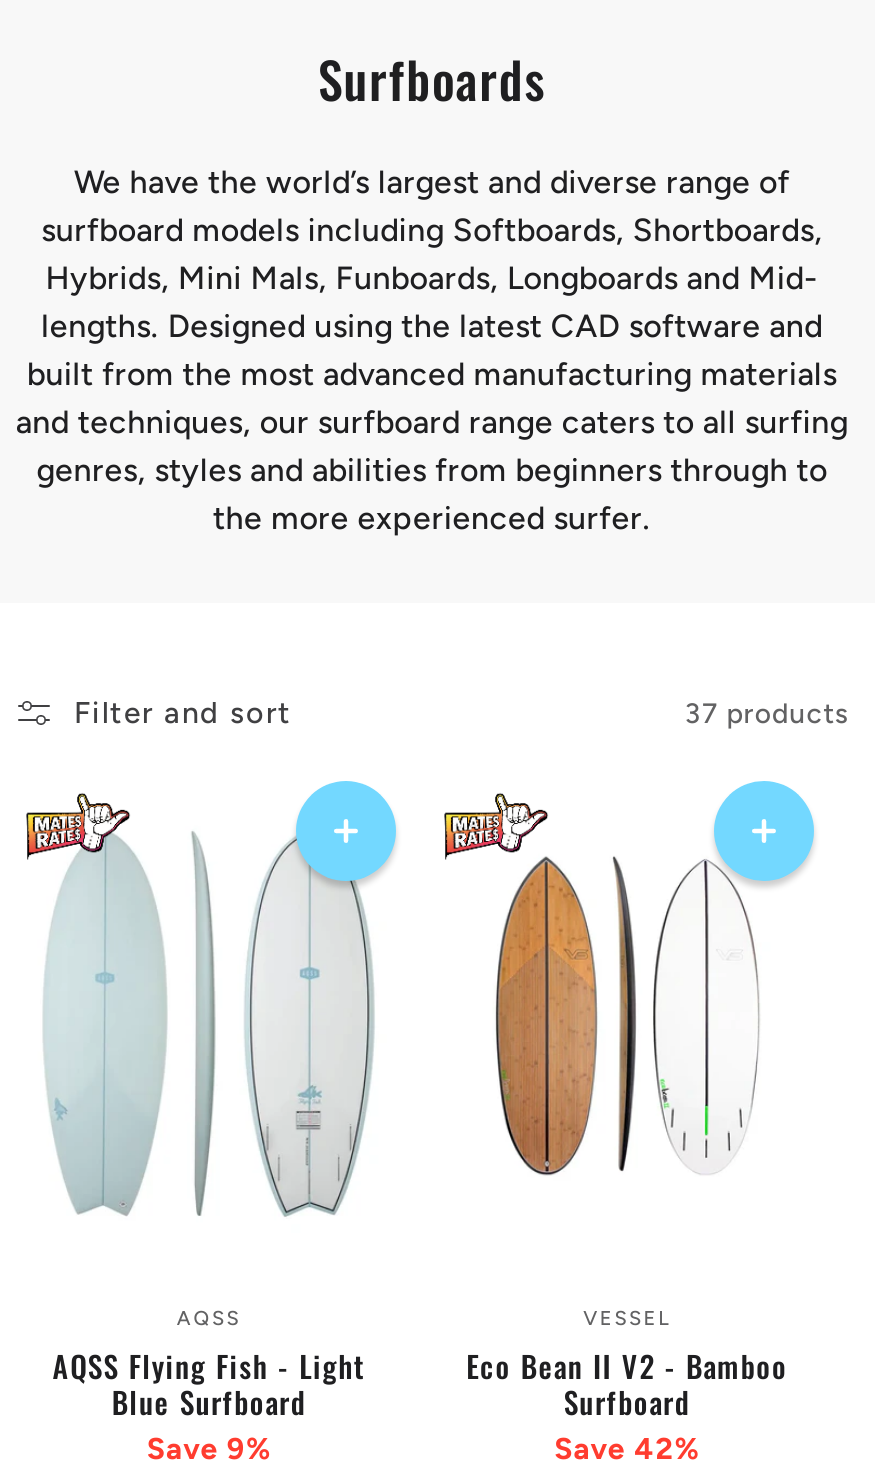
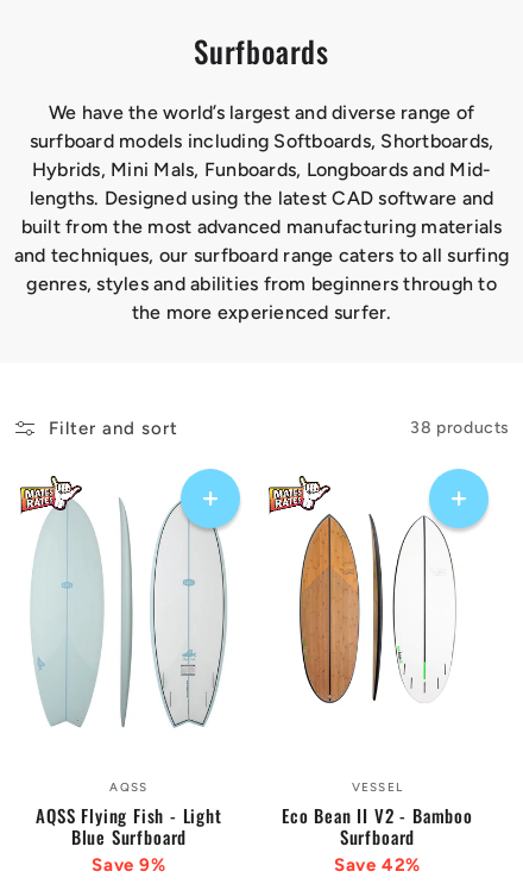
[685,696,850,730] 37 products -> [411,418,510,438] 38 products

